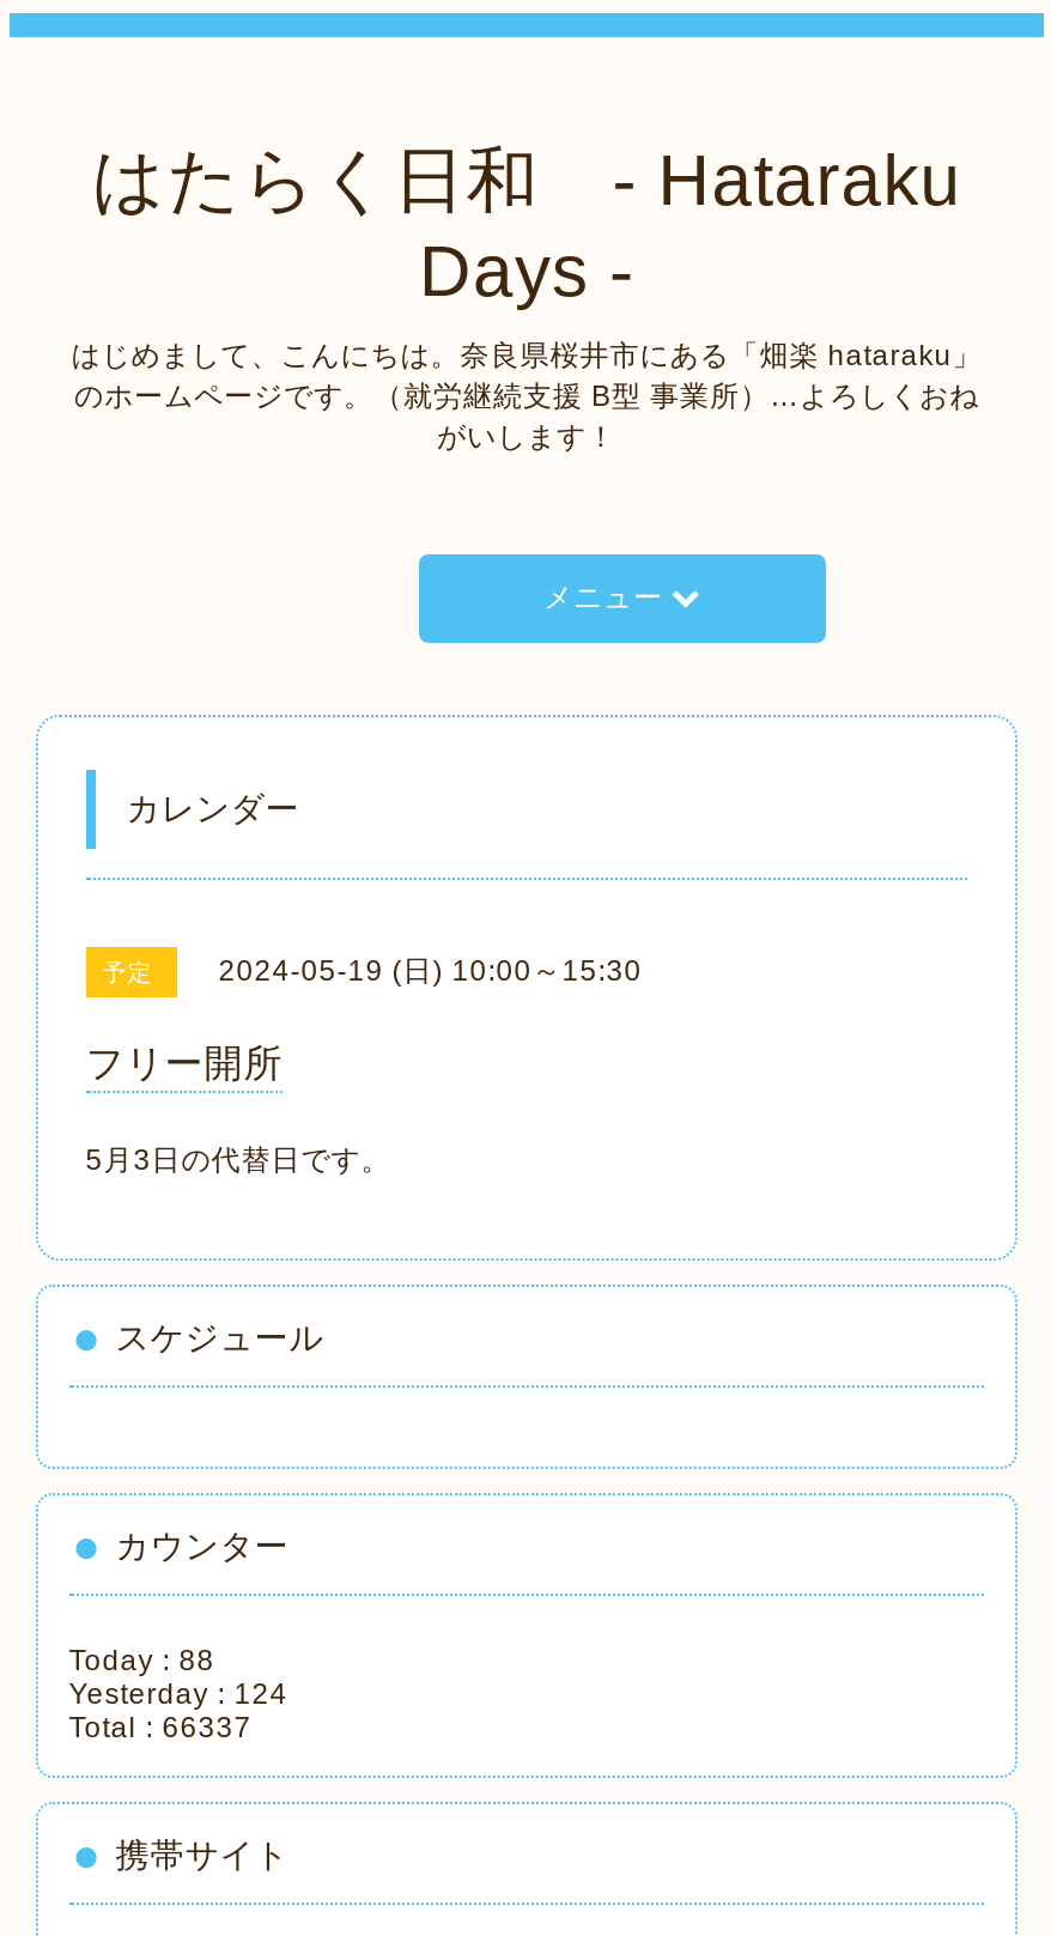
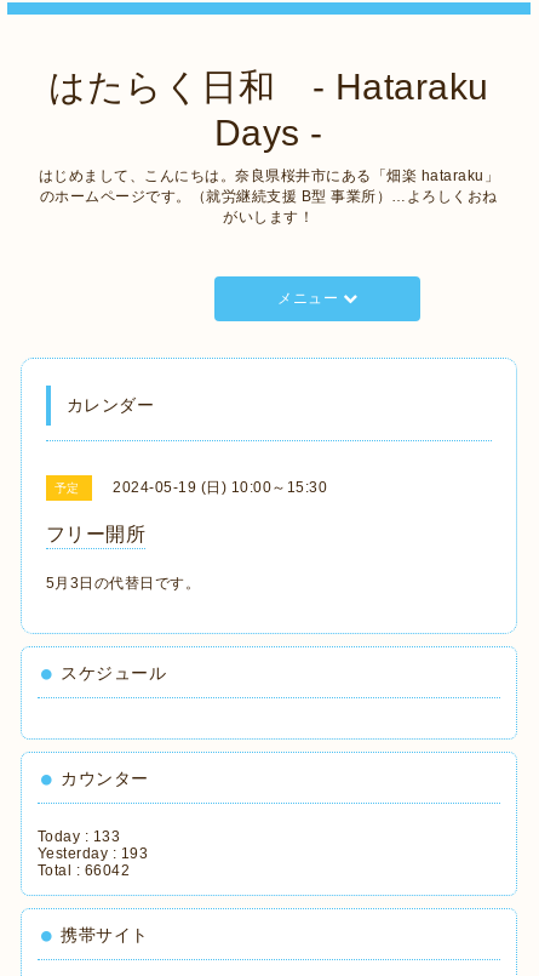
[69,1643,215,1676] Today : 88 -> [37,828,120,845] Today : 133
[69,1676,288,1710] Yesterday : 124 -> [37,845,148,862] Yesterday : 193
[69,1710,252,1743] Total : 66337 -> [37,862,130,879] Total : 66042

